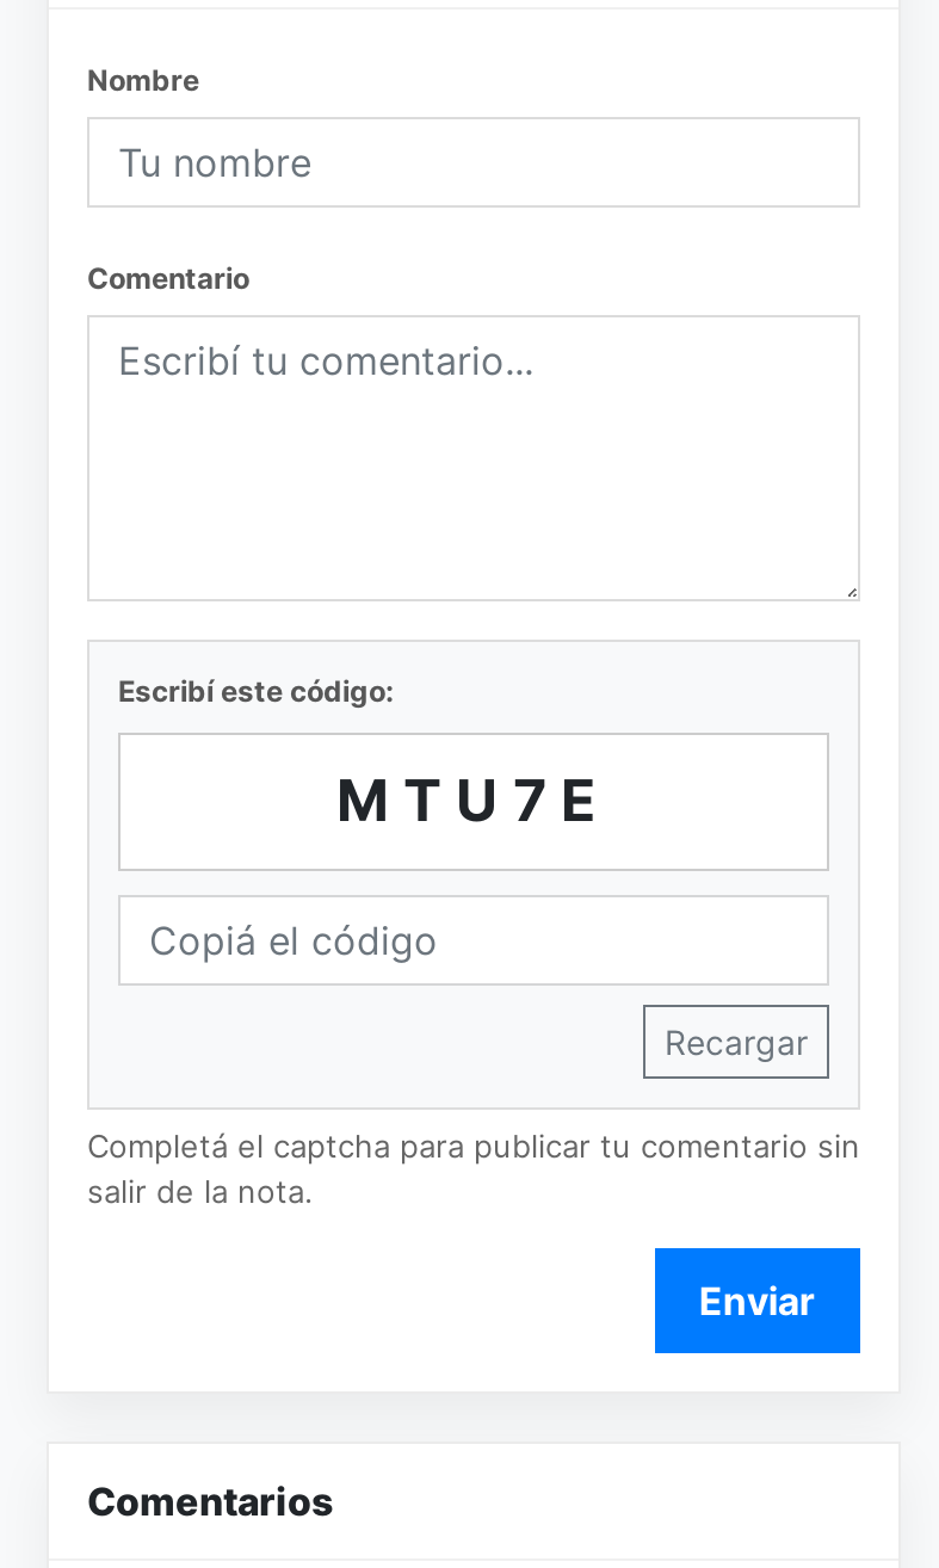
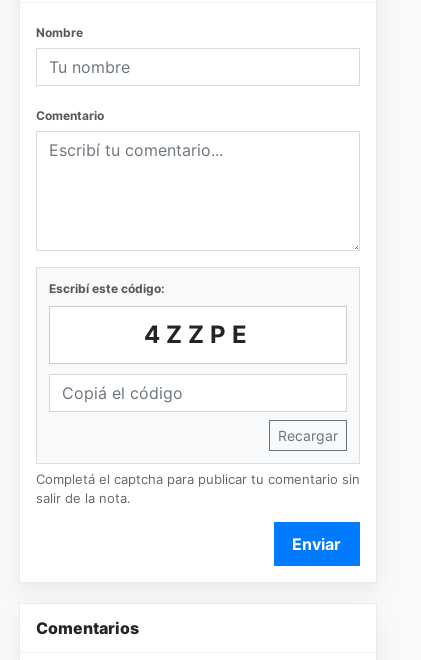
[336,766,611,835] MTU7E -> [143,320,252,349] 4ZZPE

